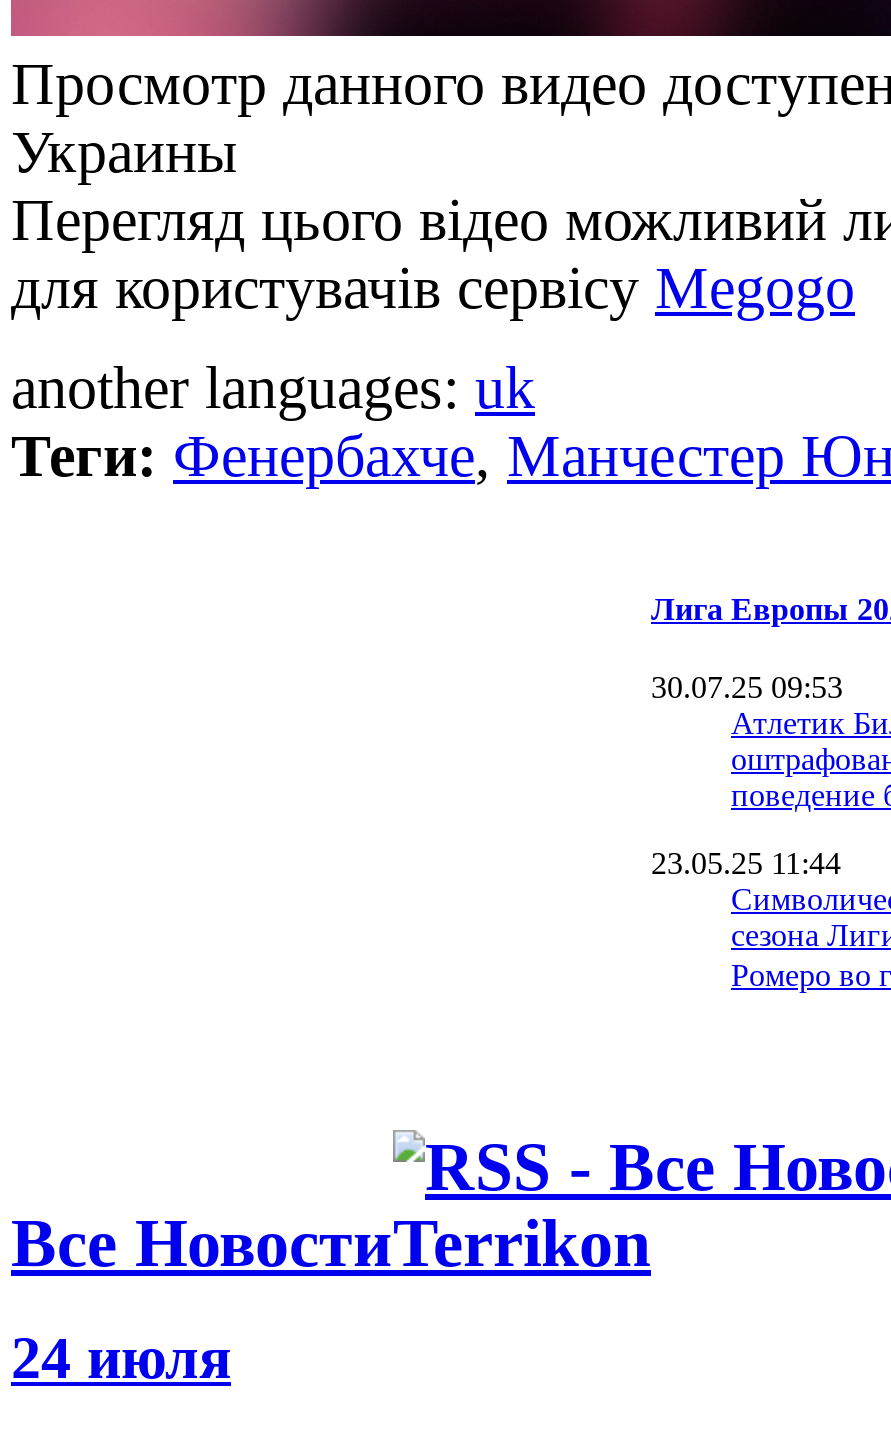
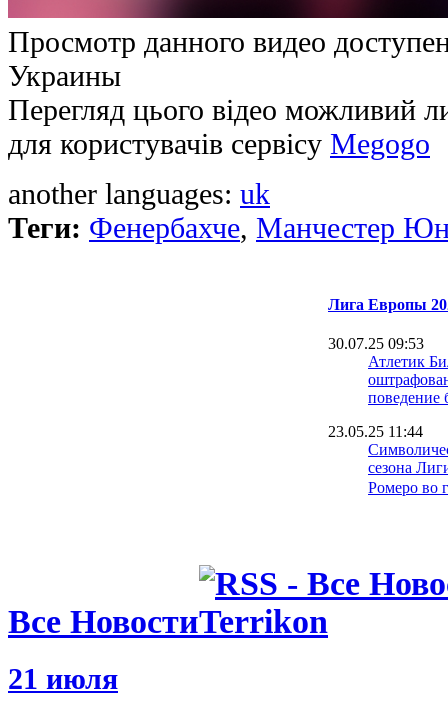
[11,1324,231,1390] 24 июля -> [8,662,118,695] 21 июля

